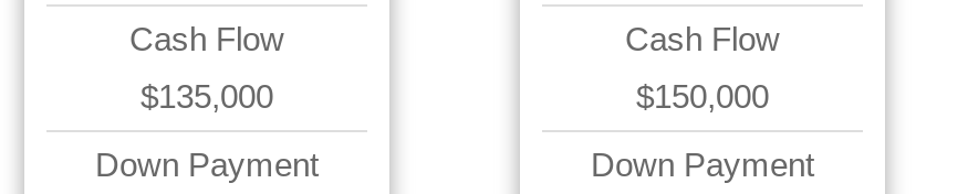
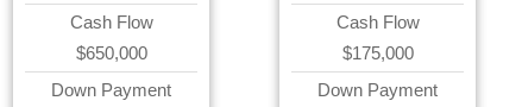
[140,77,273,115] $135,000 -> [76,43,147,63] $650,000
[636,77,769,115] $150,000 -> [342,43,413,63] $175,000

